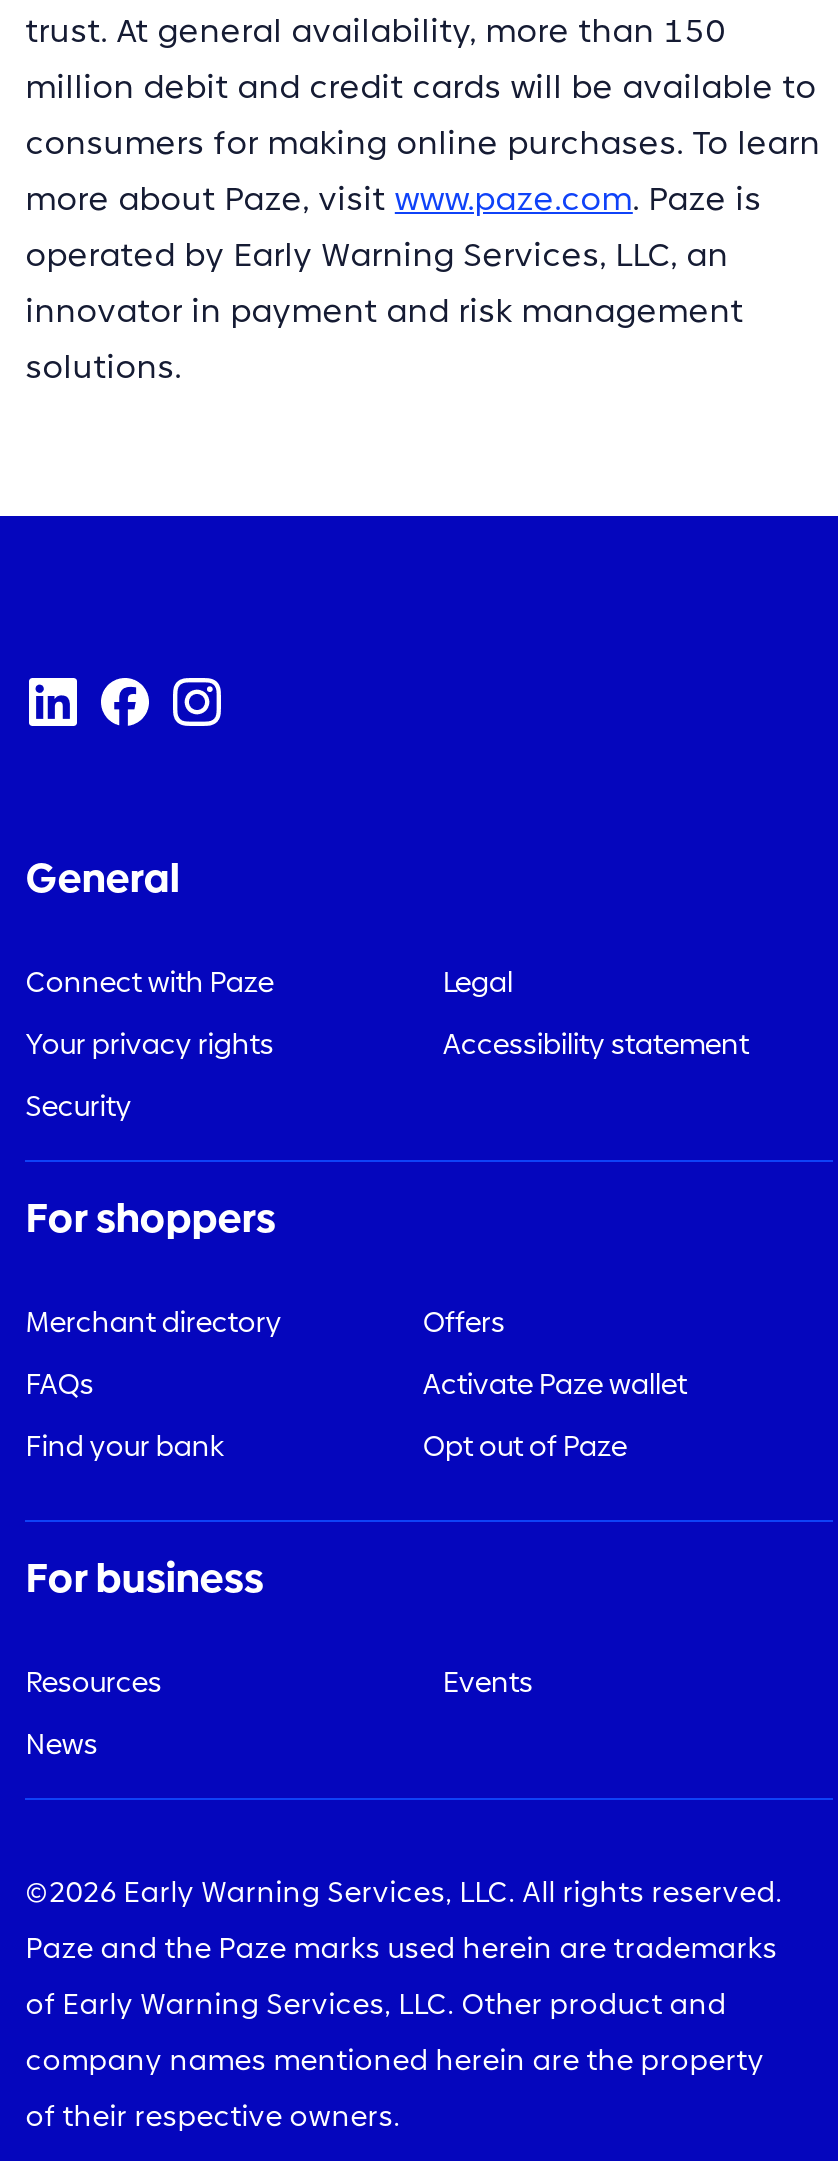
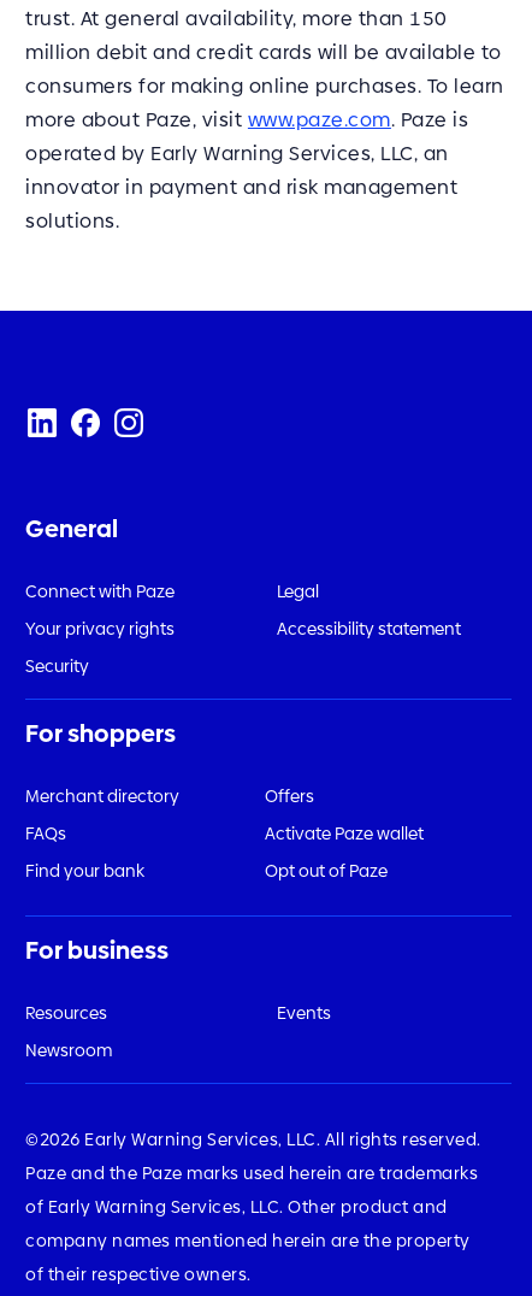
[26,1724,98,1764] News -> [26,1038,112,1062] Newsroom

